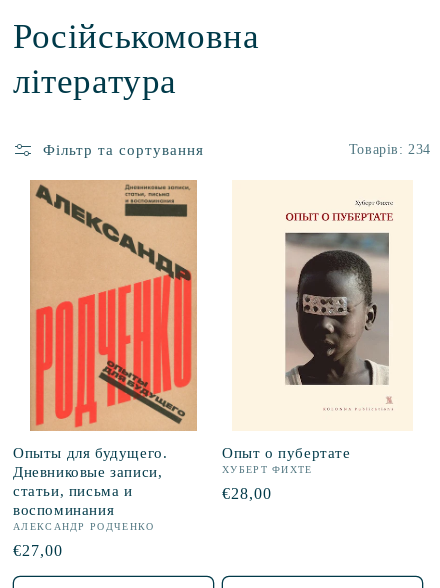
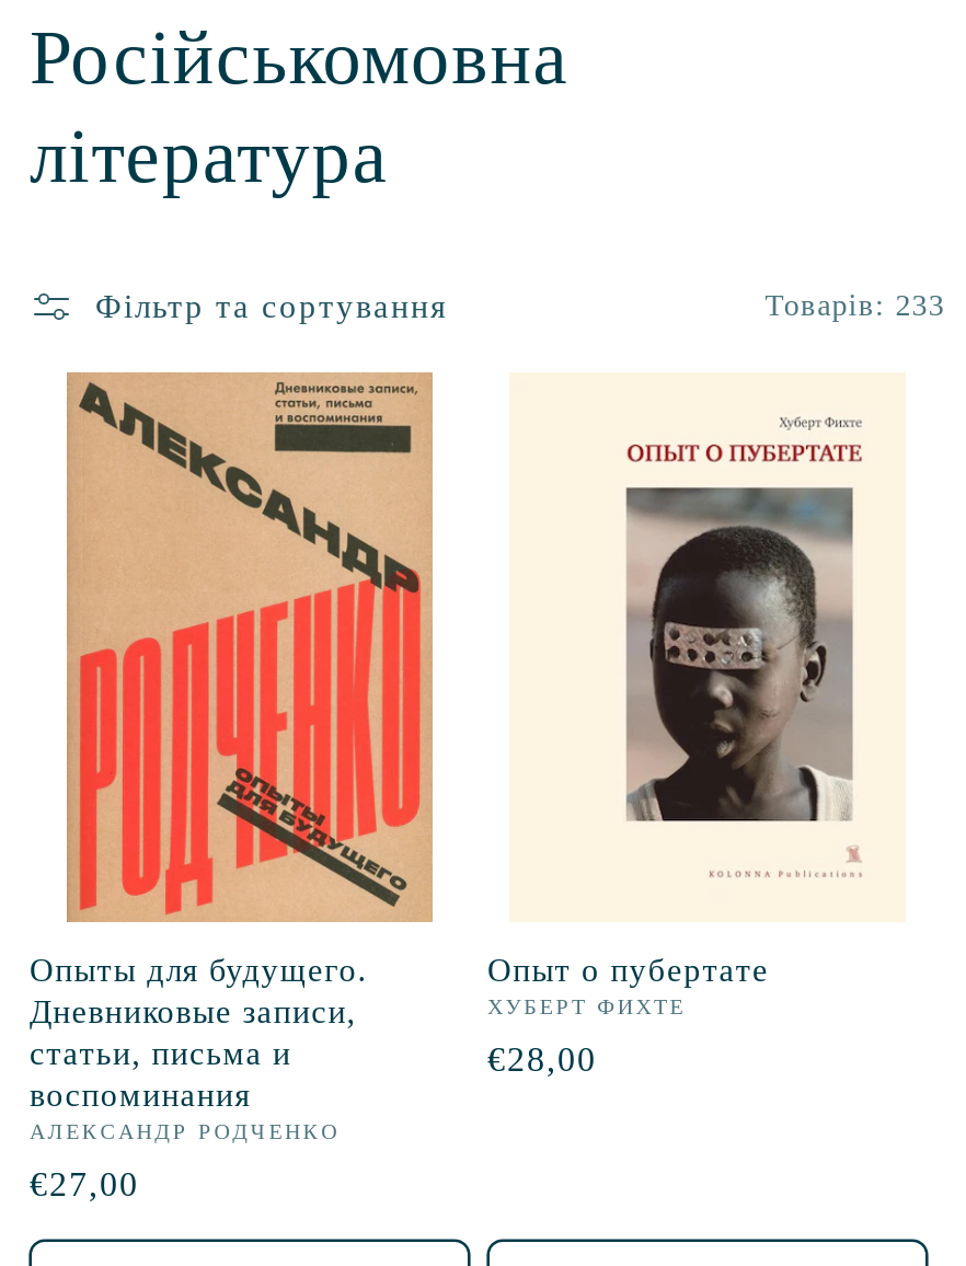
[349,142,431,157] Товарів: 234 -> [765,289,945,322] Товарів: 233

